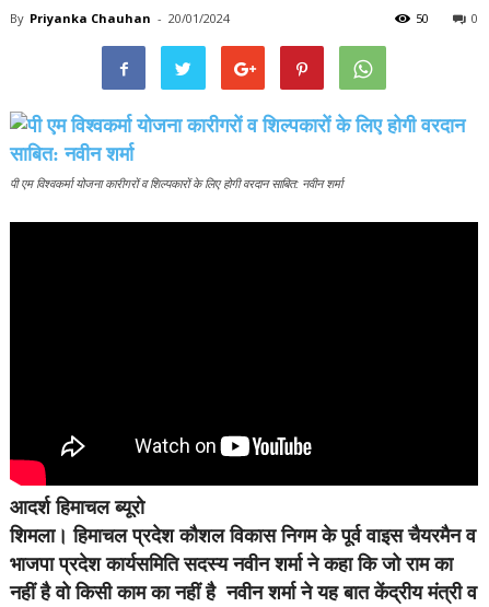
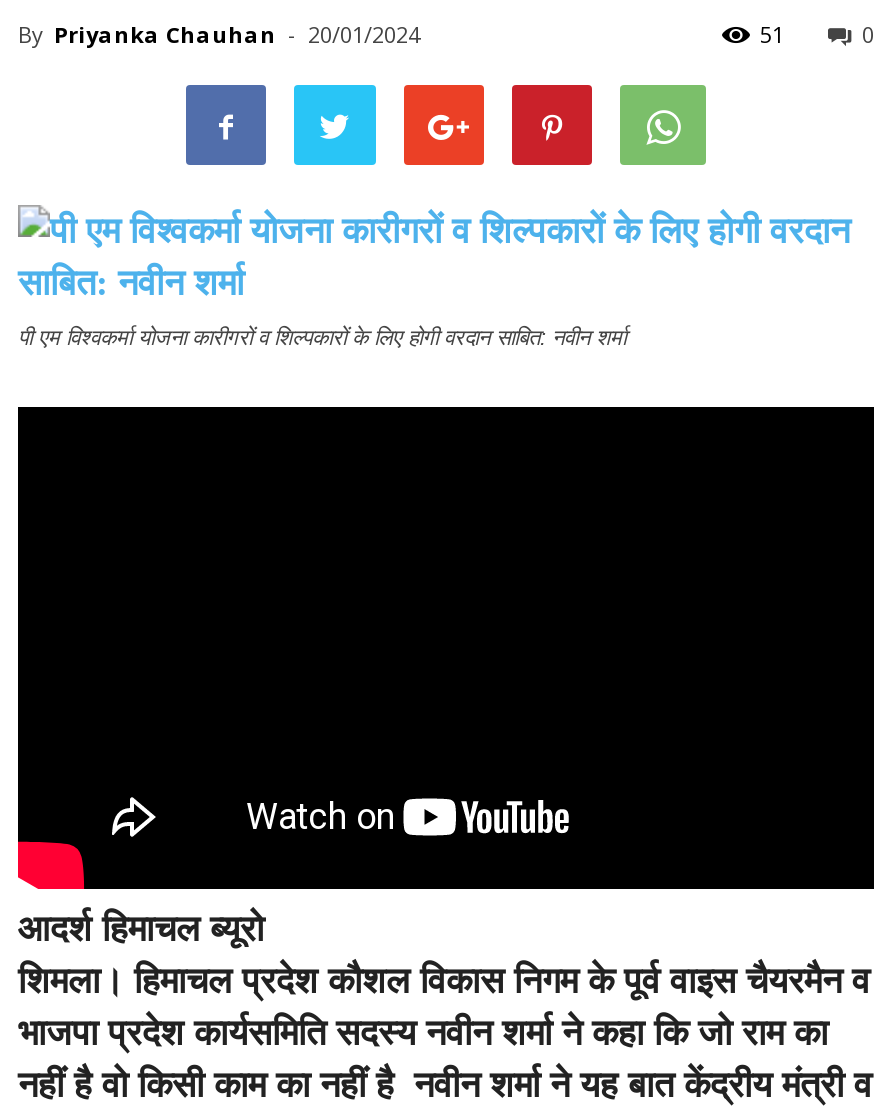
[416,10,429,26] 50 -> [760,19,784,49] 51

